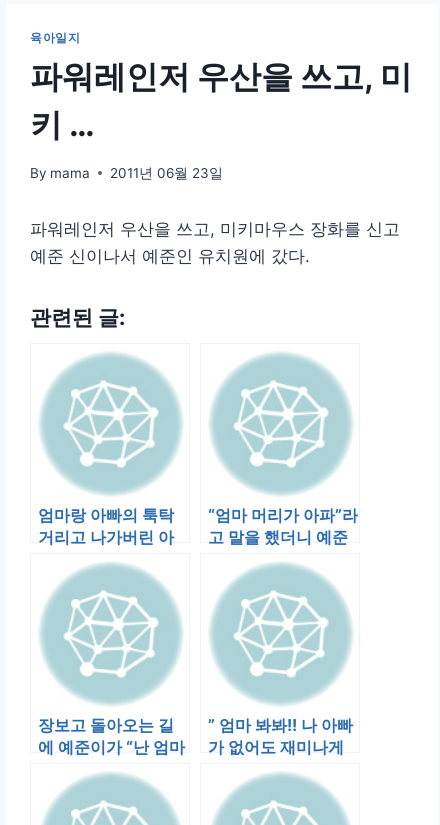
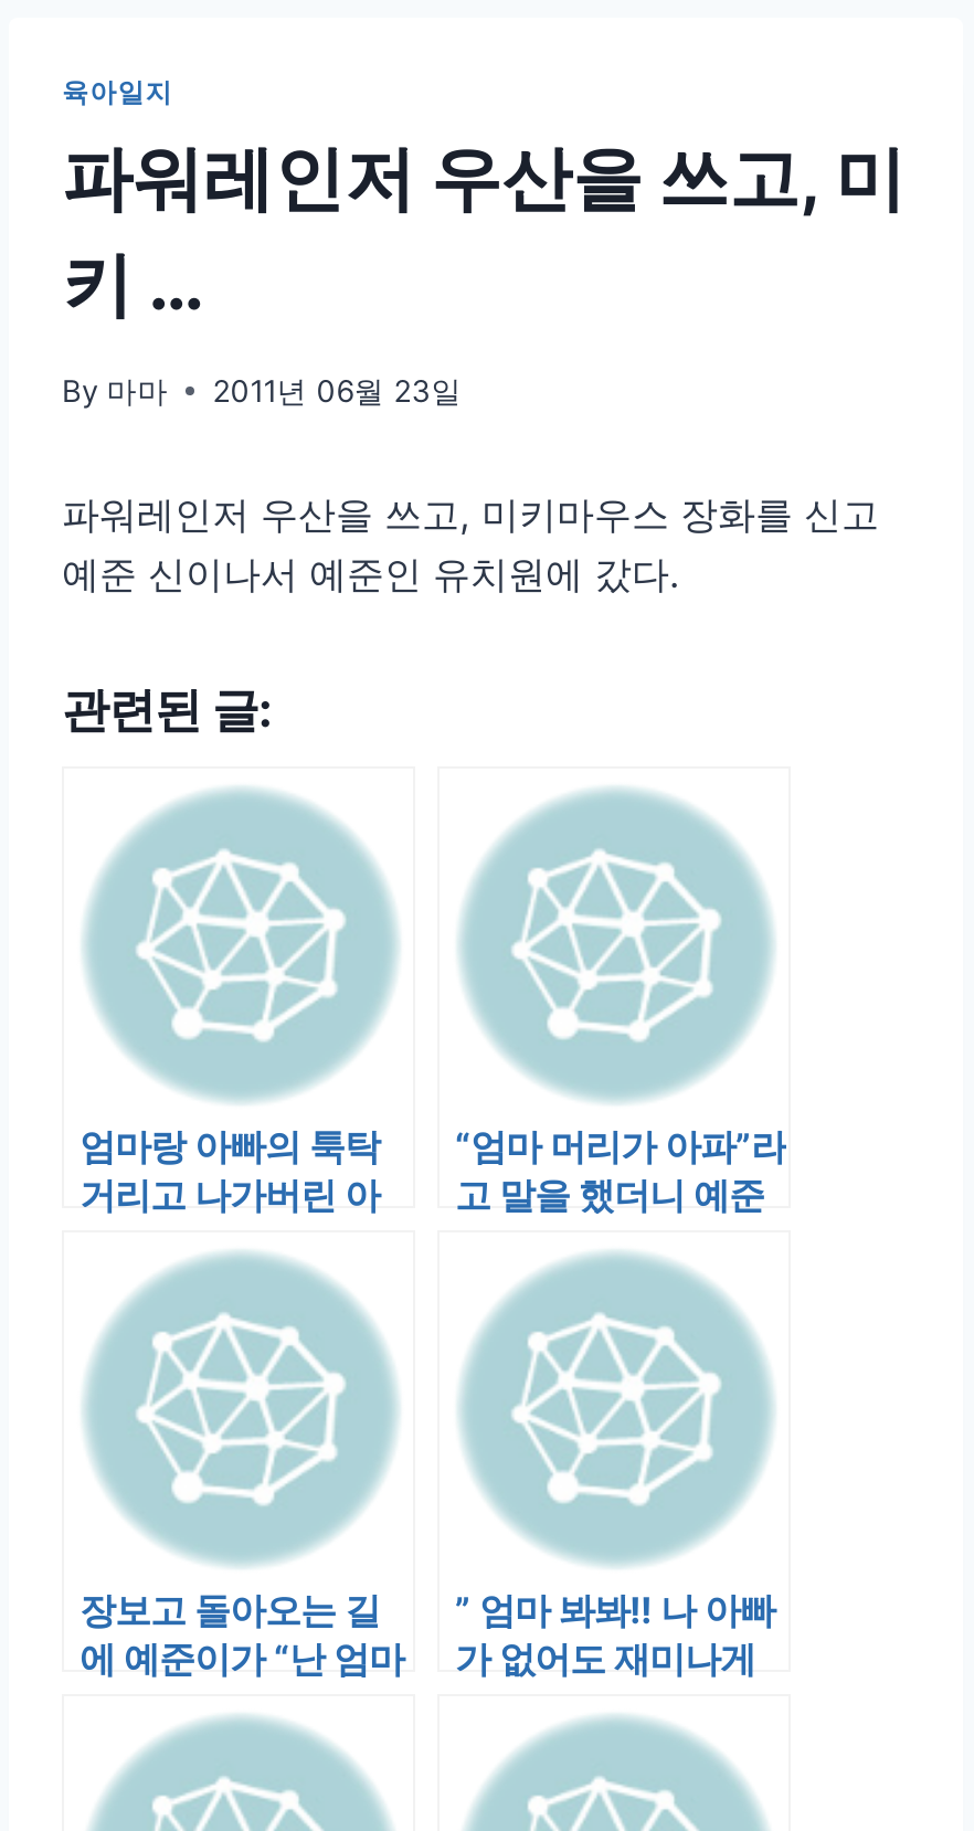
[30,165,90,181] By mama -> [62,373,168,408] By 마마

